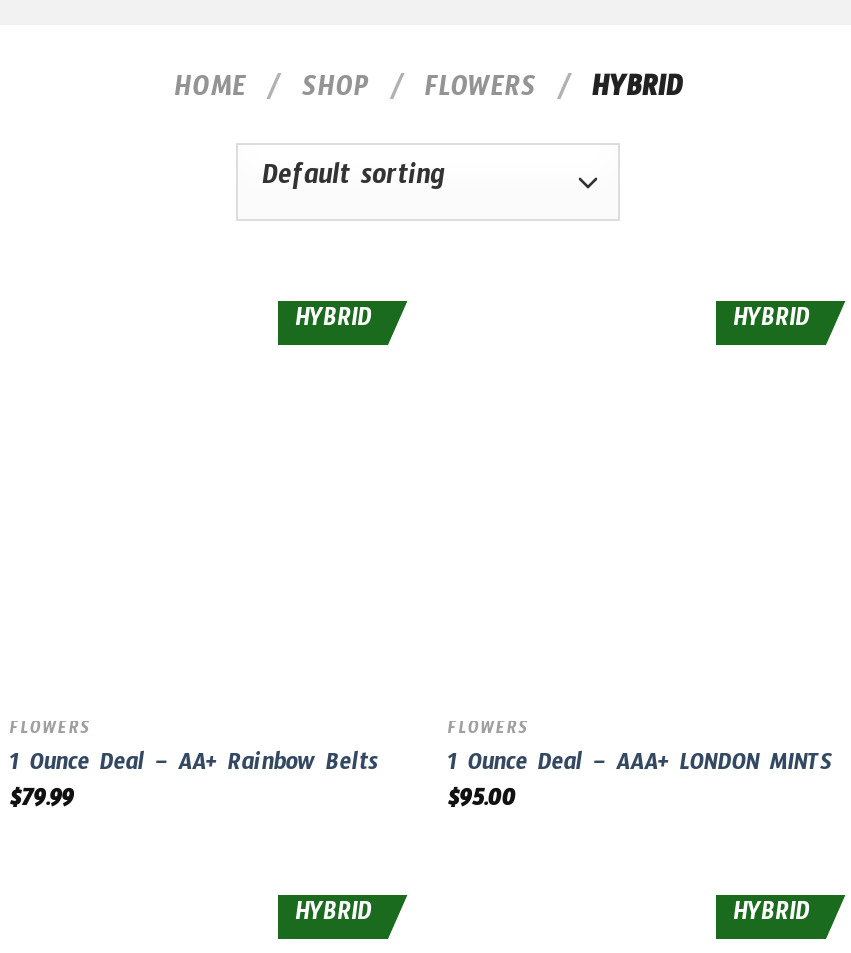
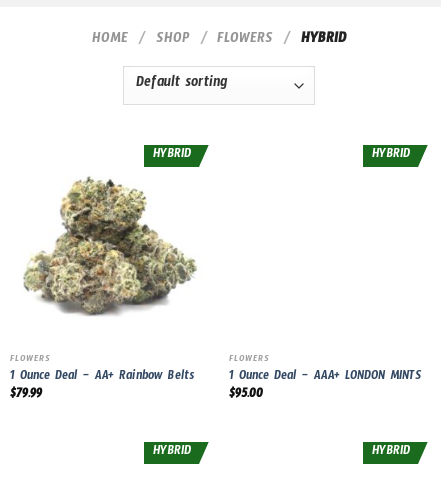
none -> [23,176,198,317] [image]

